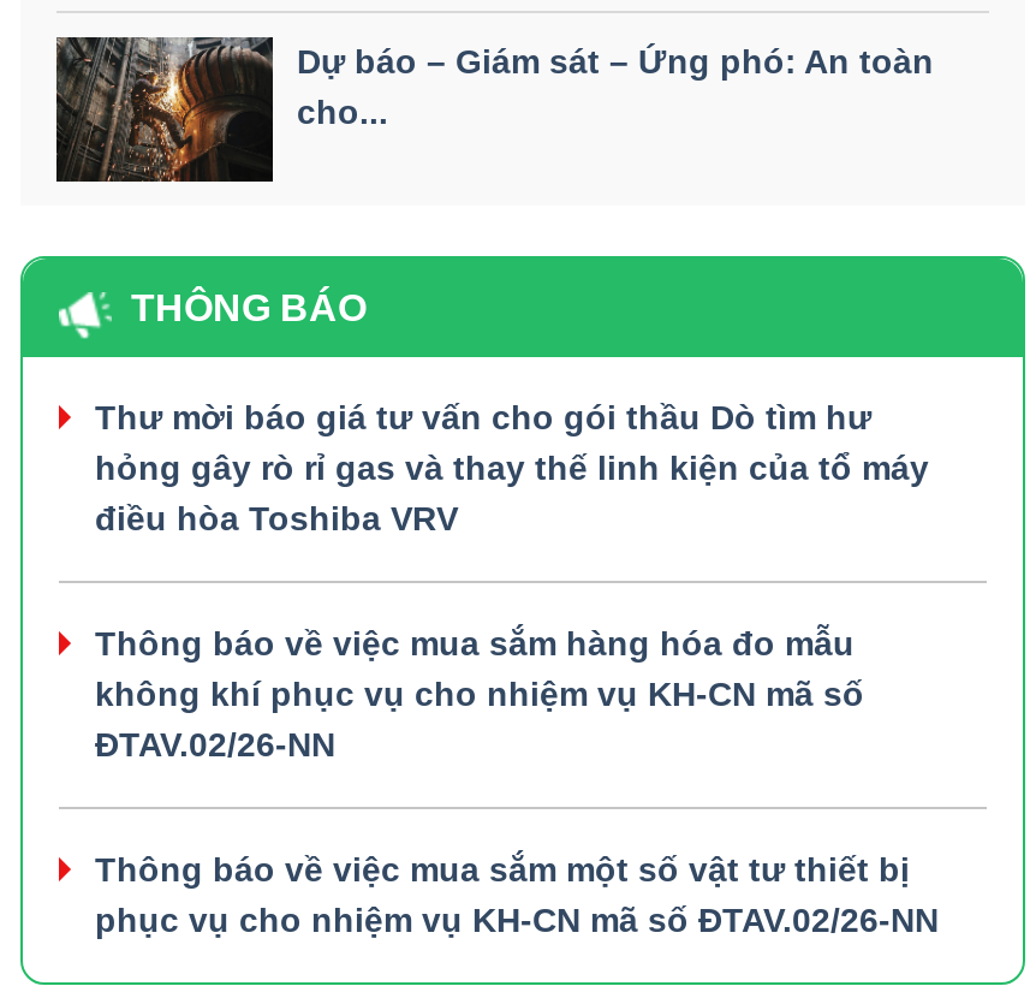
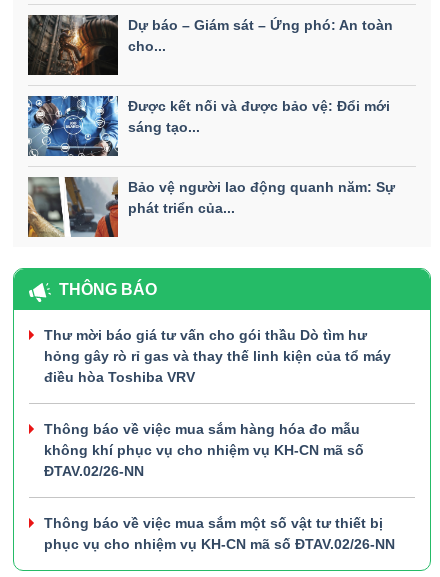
none -> [27,95,390,157] [image] | Được kết nối và được bảo vệ: Đổi mới | sáng tạo...
none -> [27,177,395,238] [image] | Bảo vệ người lao động quanh năm: Sự | phát triển của...

